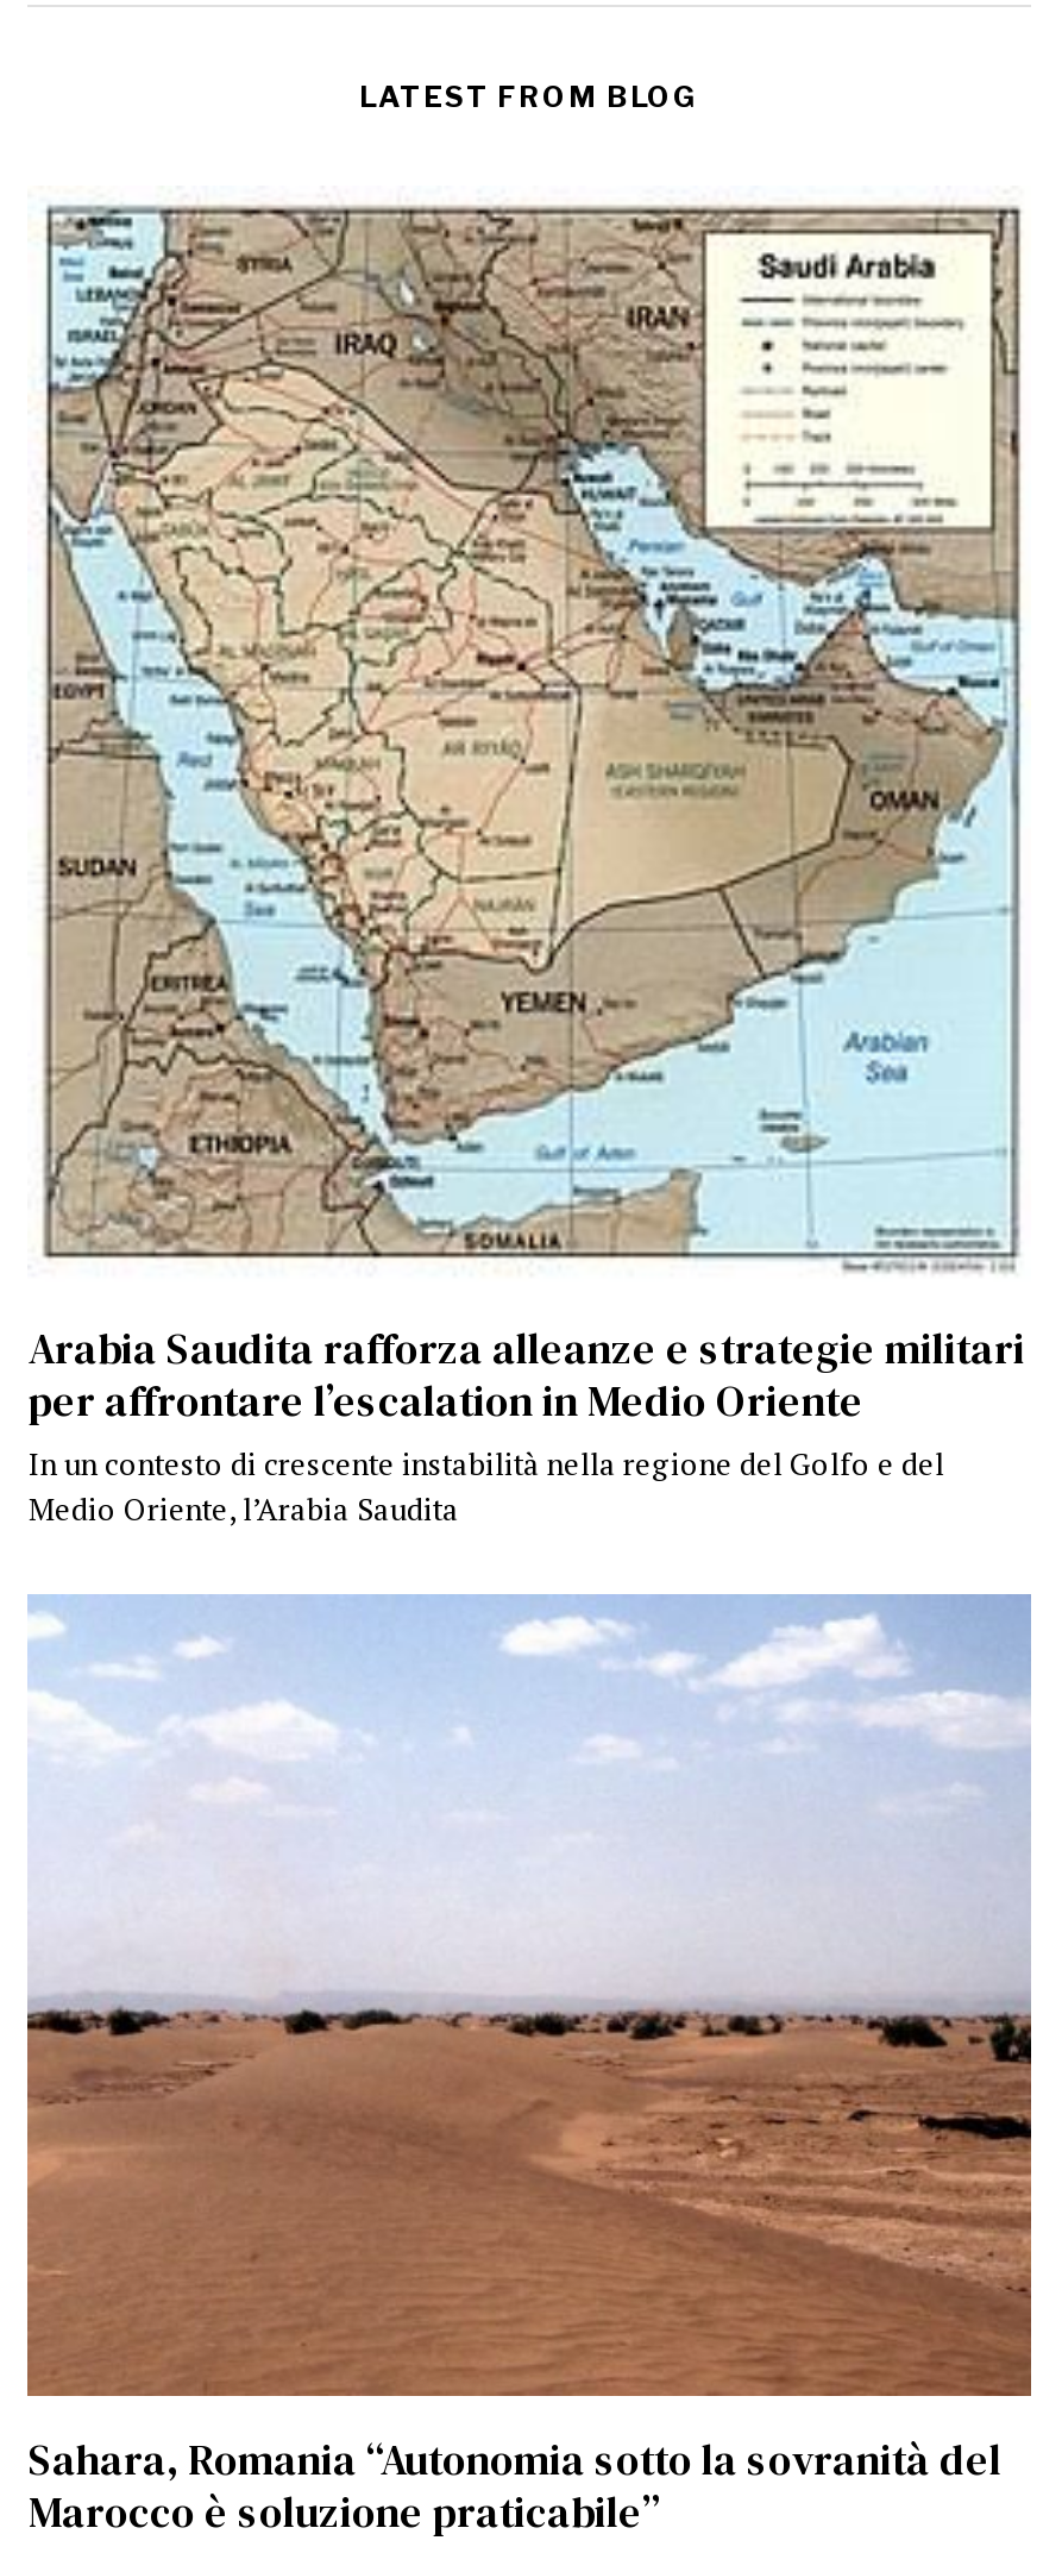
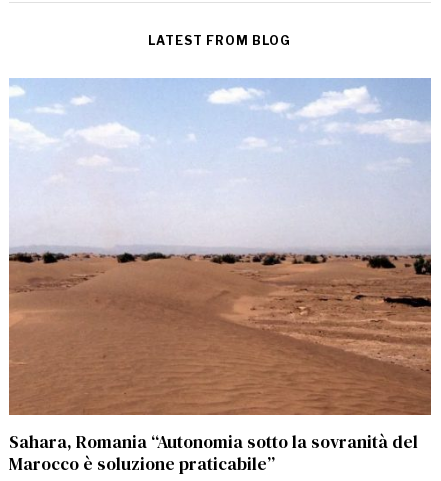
[28,202,1025,1530] [image] | Arabia Saudita rafforza alleanze e strategie militari | per affrontare l’escalation in Medio Oriente | In un contesto di crescente instabilità nella regione del Golfo e del | Medio Oriente, l’Arabia Saudita -> none

